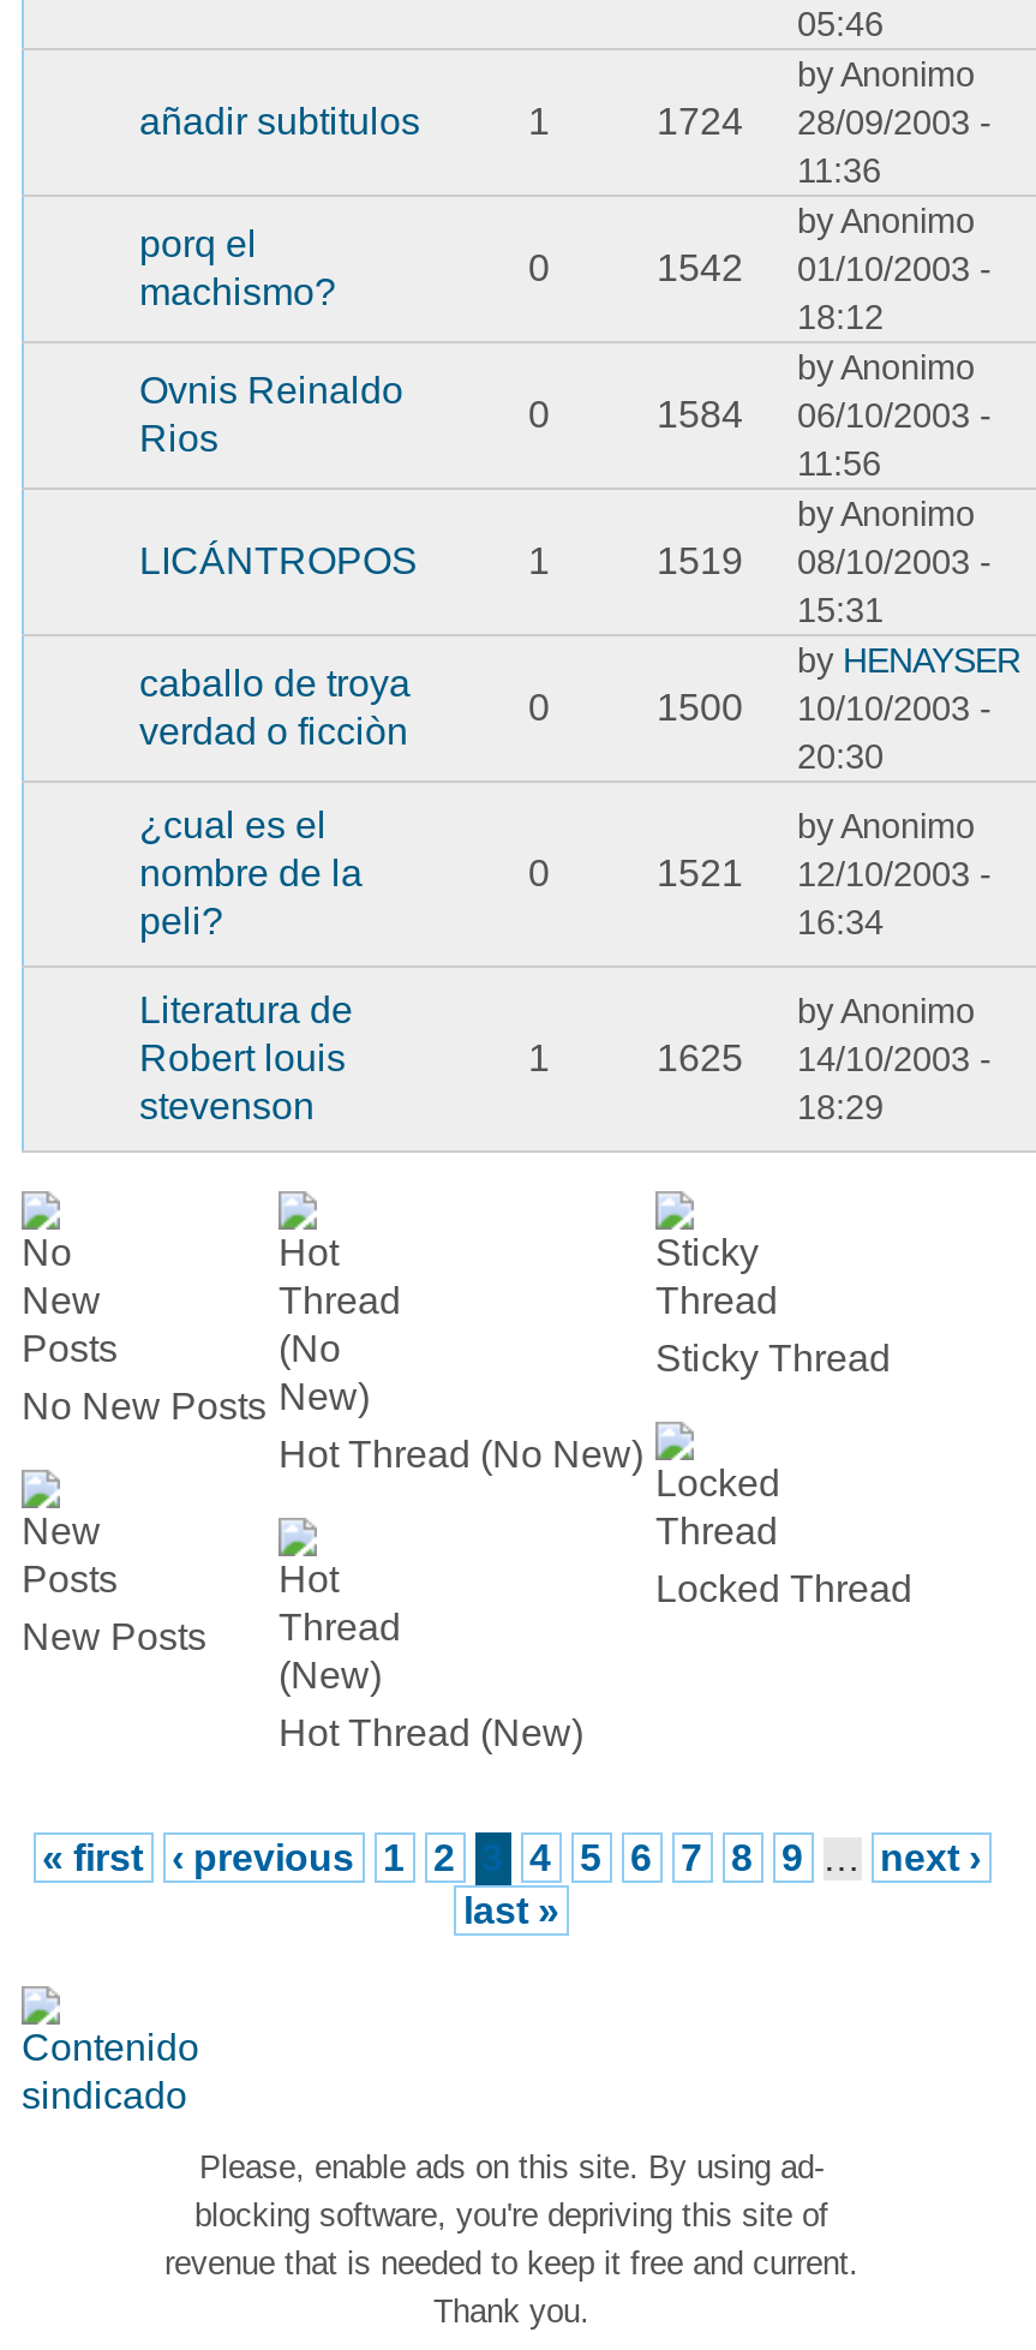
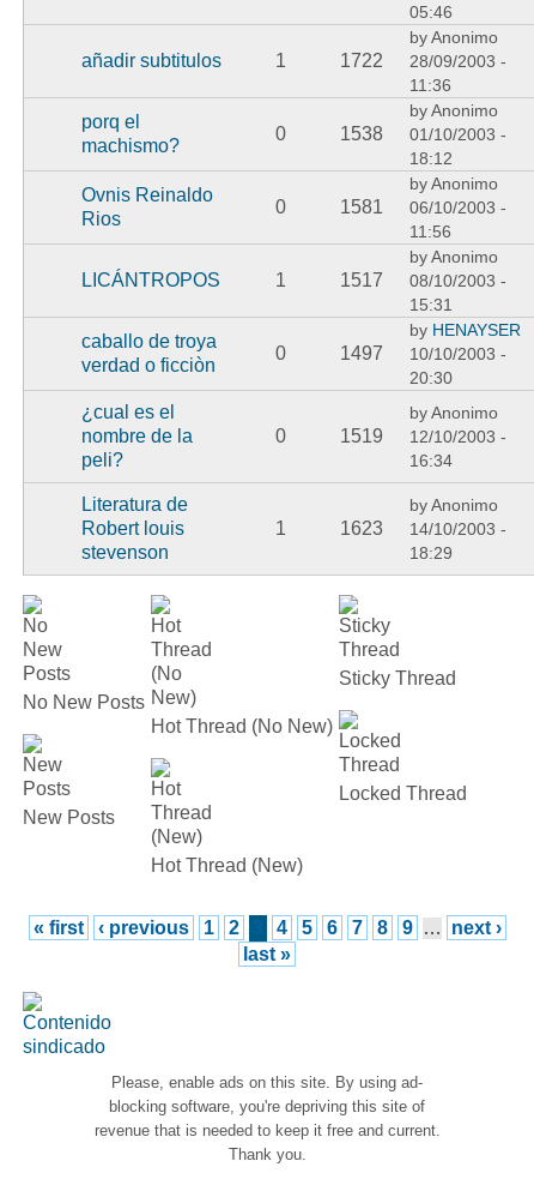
[657,102,992,143] 1724 28/09/2003 - -> [339,51,506,71] 1722 28/09/2003 -
[657,248,992,289] 1542 01/10/2003 - -> [339,124,506,144] 1538 01/10/2003 -
[657,395,992,436] 1584 06/10/2003 - -> [339,197,506,218] 1581 06/10/2003 -
[657,541,992,582] 1519 08/10/2003 - -> [339,270,506,291] 1517 08/10/2003 -
[657,688,992,729] 1500 10/10/2003 - -> [339,344,506,364] 1497 10/10/2003 -
[657,854,992,894] 1521 12/10/2003 - -> [339,426,506,447] 1519 12/10/2003 -
[657,1038,992,1079] 1625 14/10/2003 - -> [339,519,506,539] 1623 14/10/2003 -

